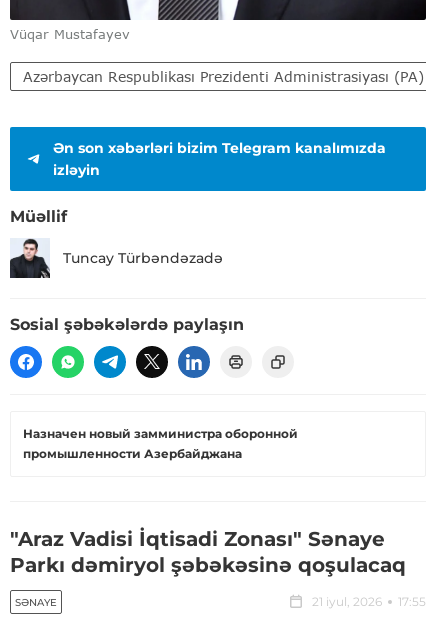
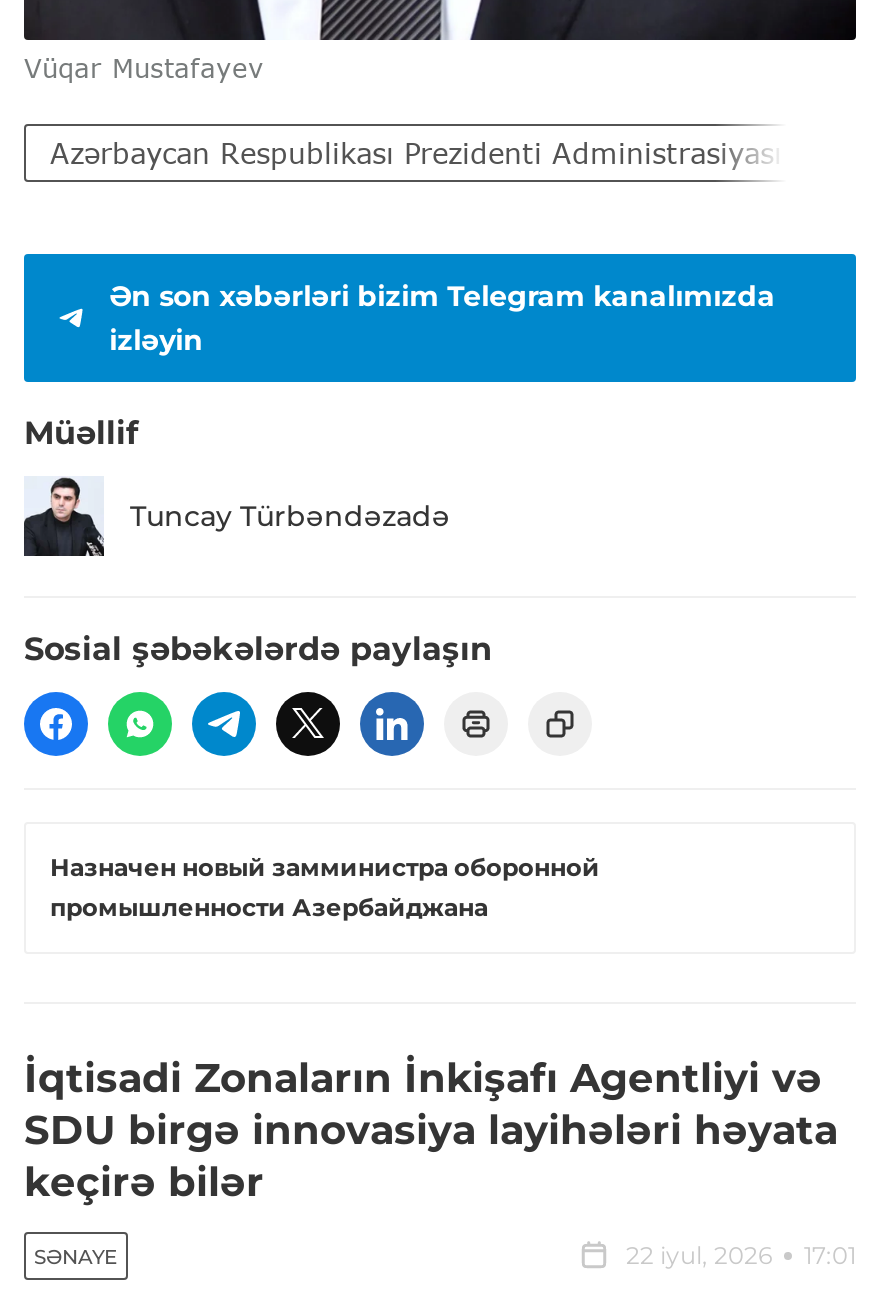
[10,527,406,577] "Araz Vadisi İqtisadi Zonası" Sənaye | Parkı dəmiryol şəbəkəsinə qoşulacaq -> [24,1054,838,1206] İqtisadi Zonaların İnkişafı Agentliyi və | SDU birgə innovasiya layihələri həyata | keçirə bilər
[312,594,426,609] 21 iyul, 2026 | 17:55 -> [626,1240,856,1270] 22 iyul, 2026 | 17:01

